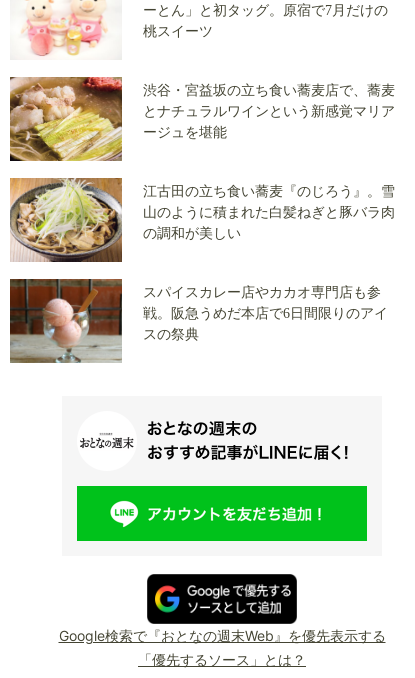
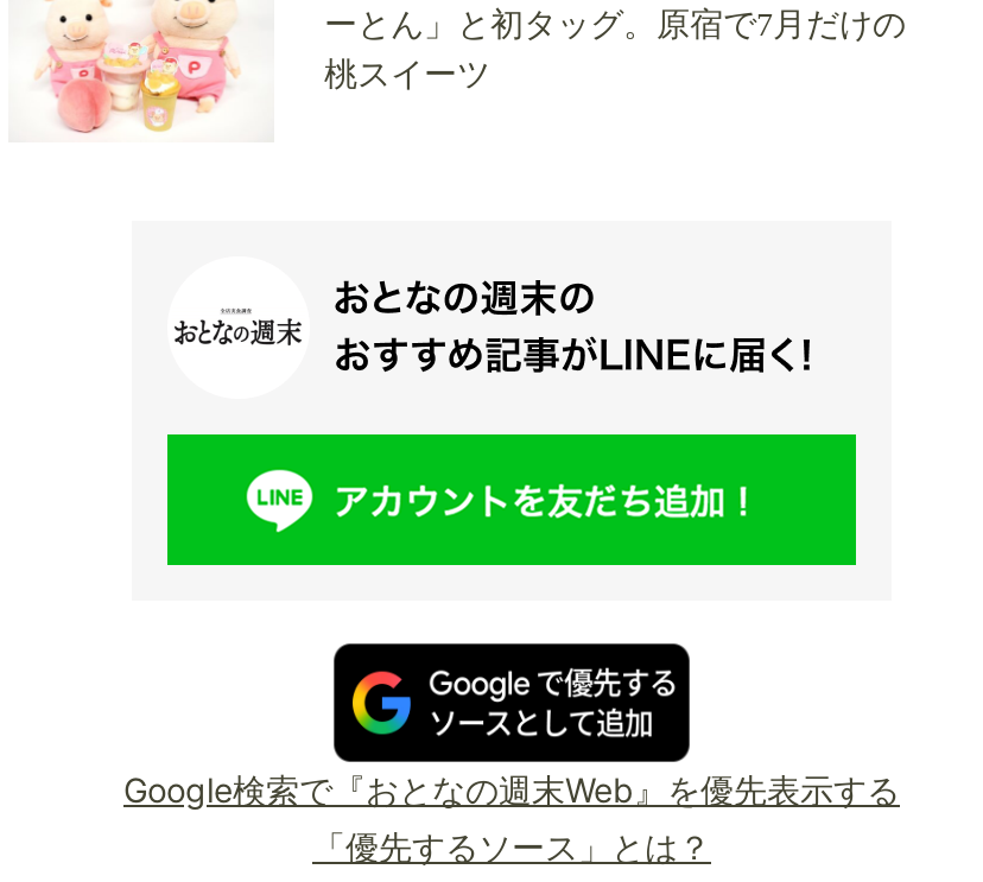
[9,76,395,162] [image] | 渋谷・宮益坂の立ち食い蕎麦店で、蕎麦 | とナチュラルワインという新感覚マリア | ージュを堪能 -> none
[9,177,395,263] [image] | 江古田の立ち食い蕎麦『のじろう』。雪 | 山のように積まれた白髪ねぎと豚バラ肉 | の調和が美しい -> none
[9,278,388,364] [image] | スパイスカレー店やカカオ専門店も参 | 戦。阪急うめだ本店で6日間限りのアイ | スの祭典 -> none

